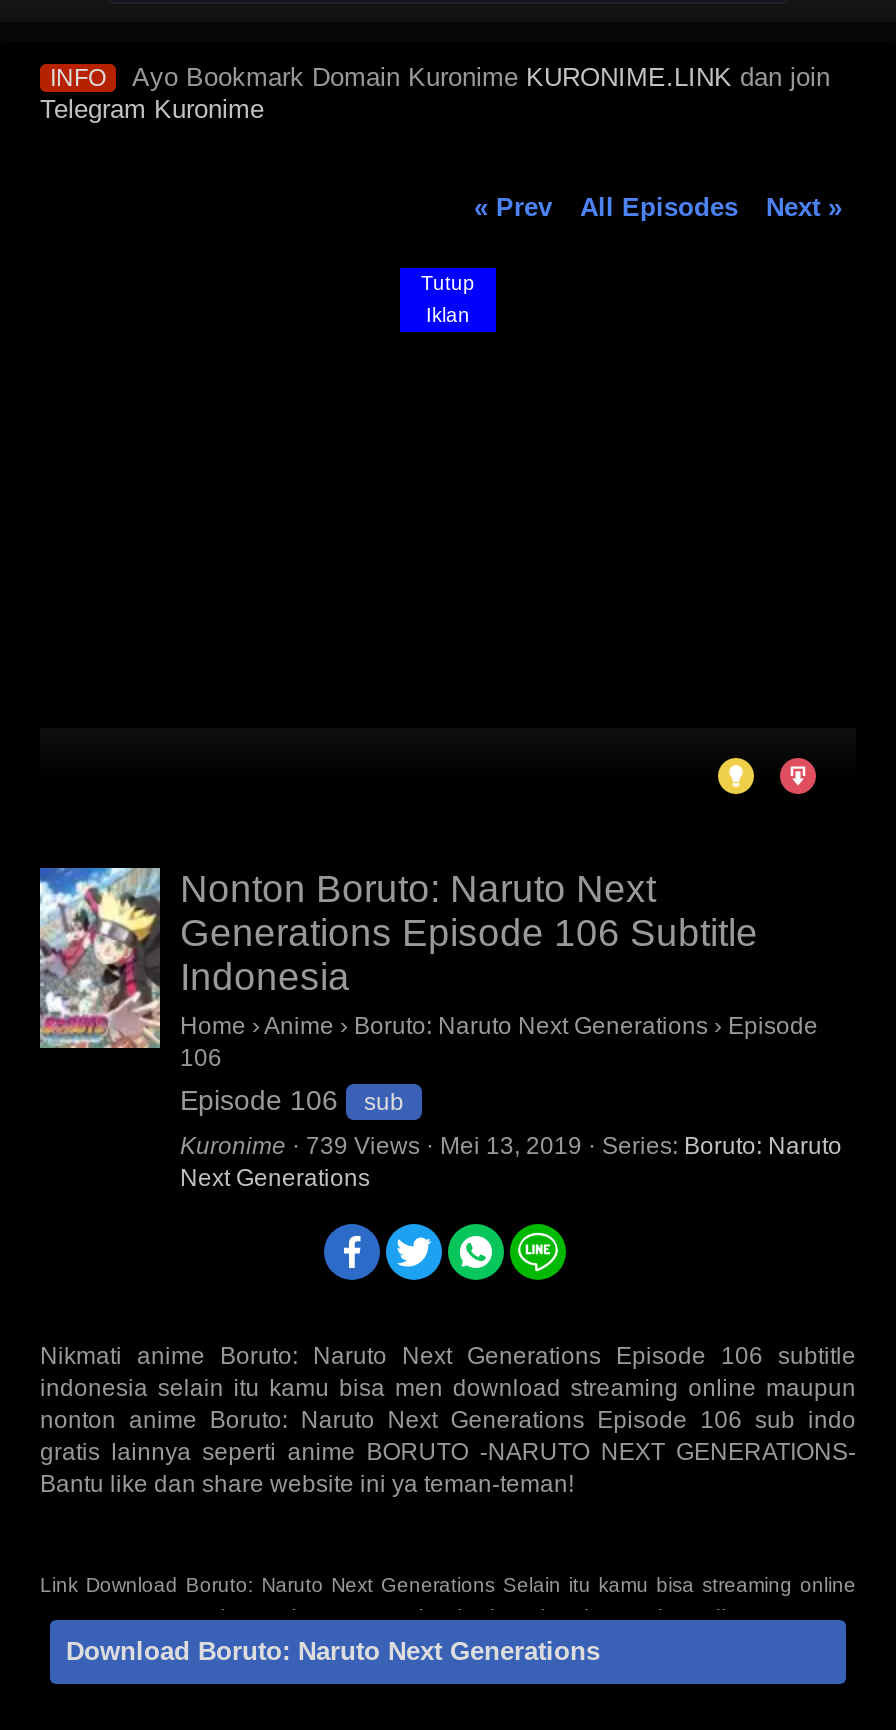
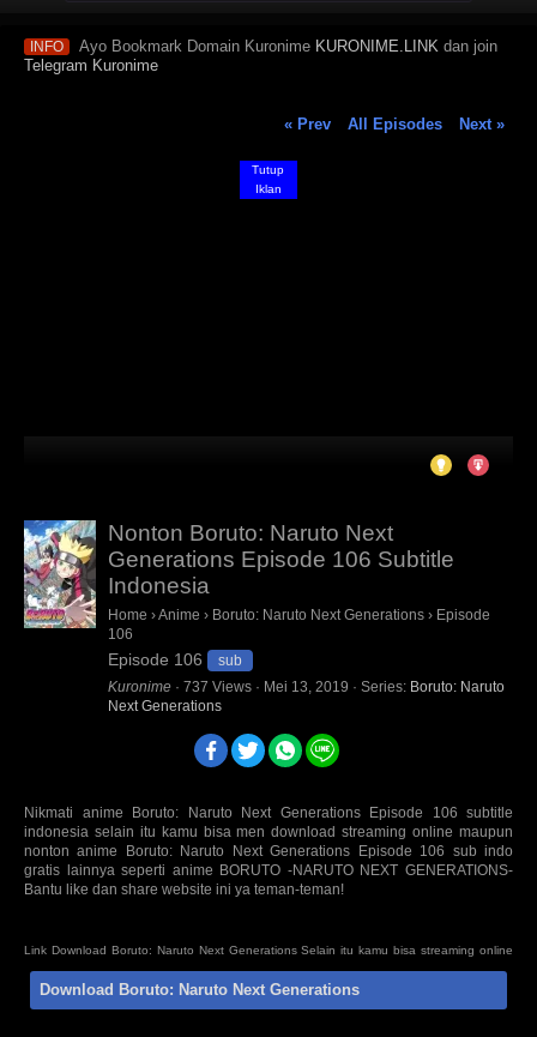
[180,1132,842,1160] Kuronime · 739 Views · Mei 13, 2019 · Series: Boruto: Naruto -> [108,679,505,695] Kuronime · 737 Views · Mei 13, 2019 · Series: Boruto: Naruto

